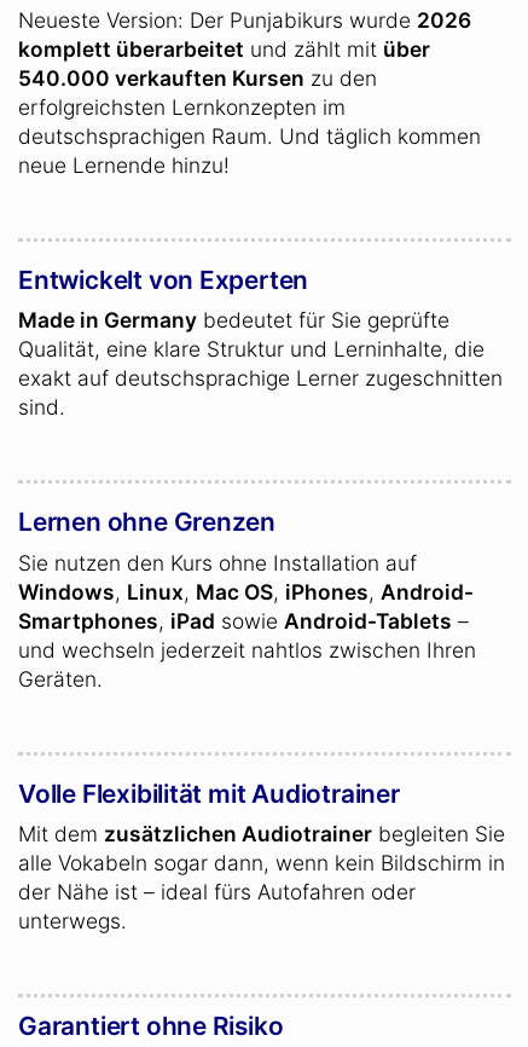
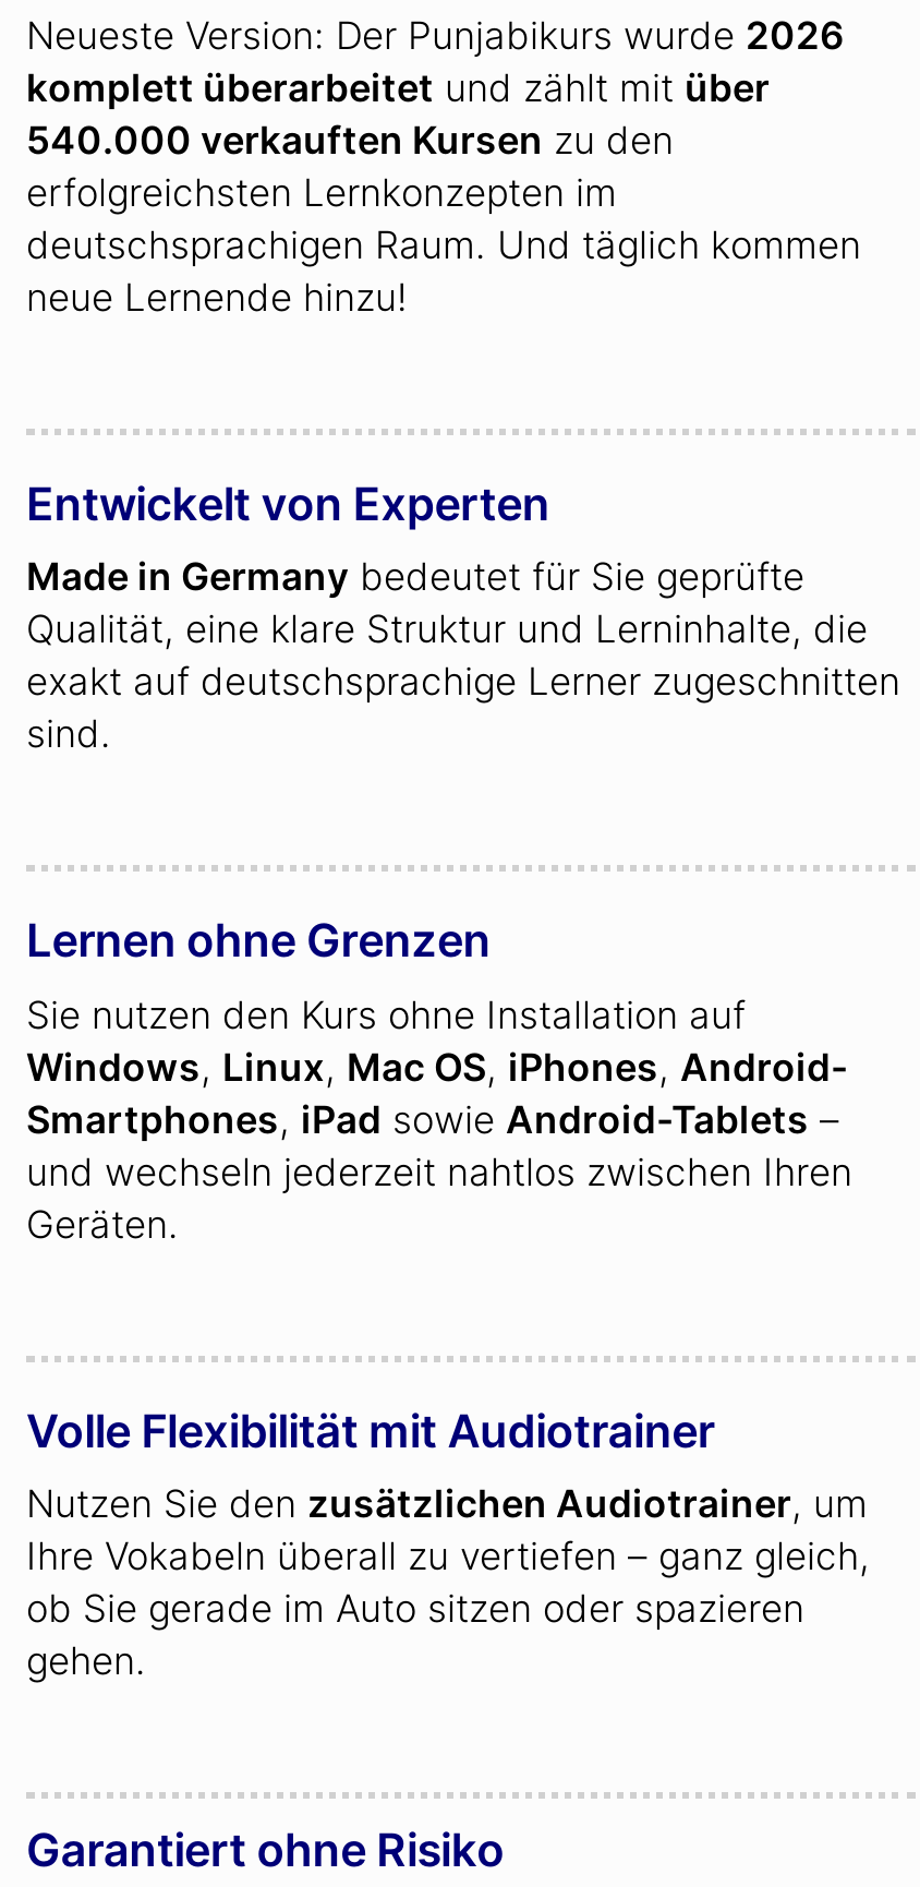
[18,821,505,933] Mit dem zusätzlichen Audiotrainer begleiten Sie | alle Vokabeln sogar dann, wenn kein Bildschirm in | der Nähe ist – ideal fürs Autofahren oder | unterwegs. -> [26,1480,870,1683] Nutzen Sie den zusätzlichen Audiotrainer, um | Ihre Vokabeln überall zu vertiefen – ganz gleich, | ob Sie gerade im Auto sitzen oder spazieren | gehen.

